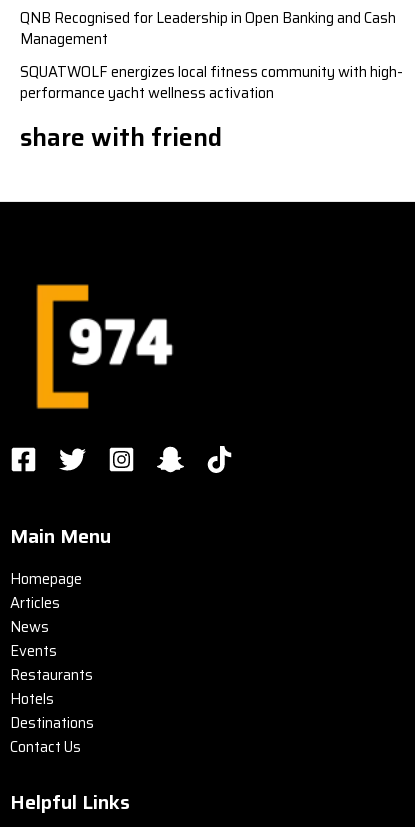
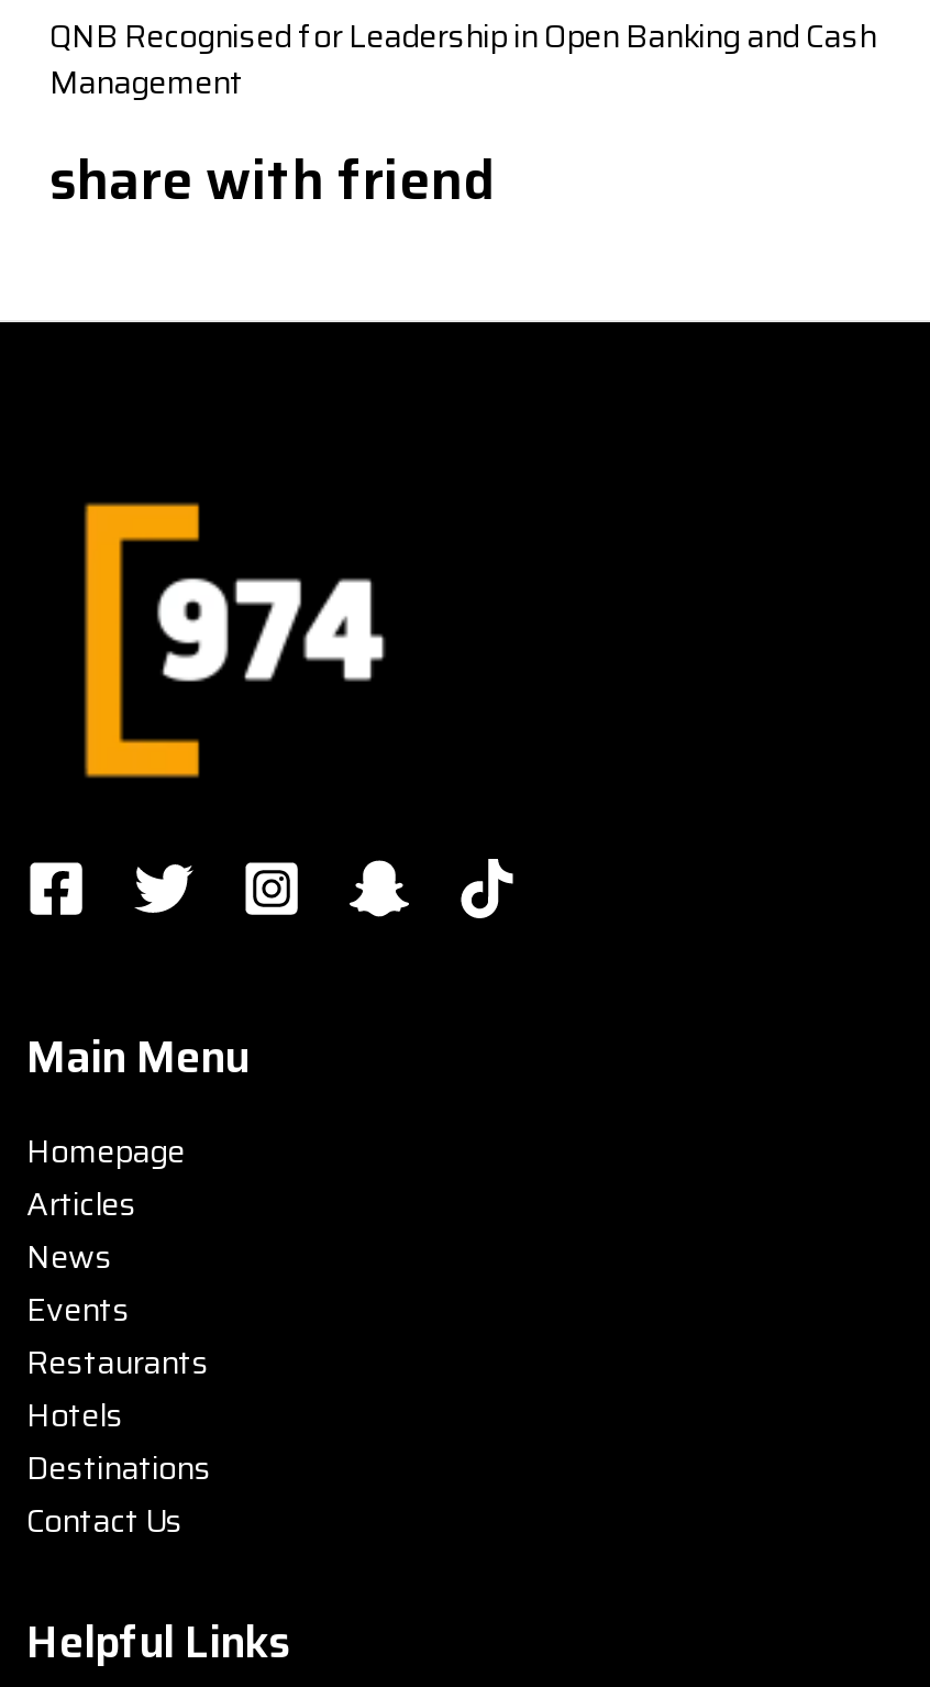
[20,60,403,104] SQUATWOLF energizes local fitness community with high- | performance yacht wellness activation -> none

